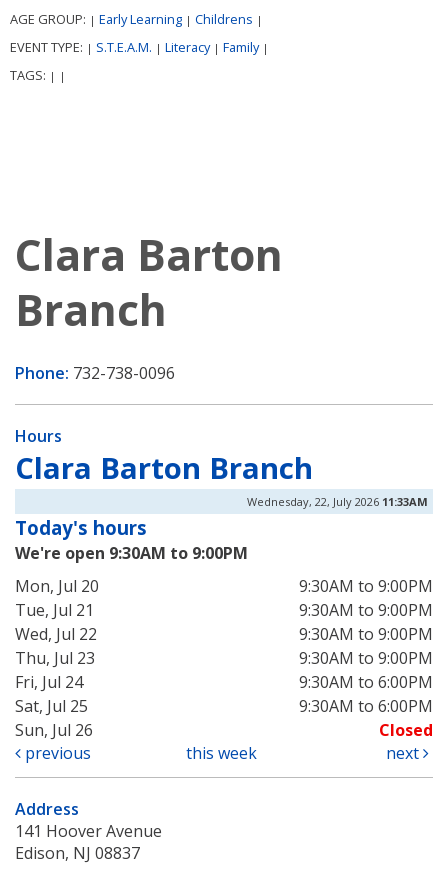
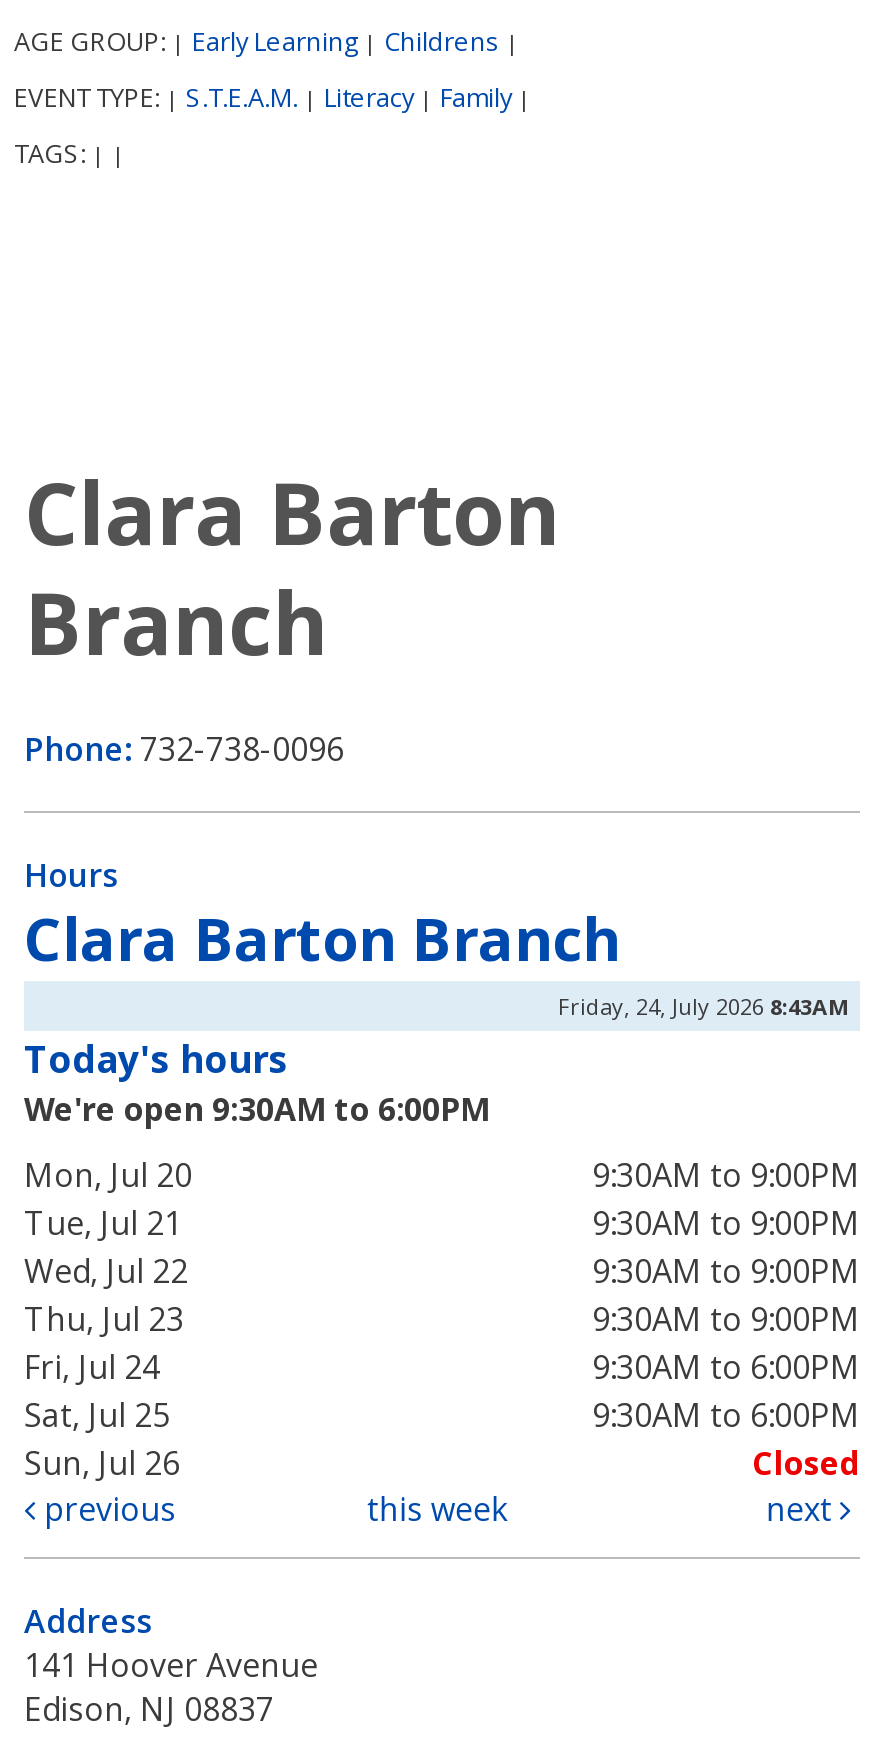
[247,494,428,509] Wednesday, 22, July 2026 11:33AM -> [558,992,850,1022] Friday, 24, July 2026 8:43AM
[15,542,248,564] We're open 9:30AM to 9:00PM -> [24,1088,490,1132] We're open 9:30AM to 6:00PM

